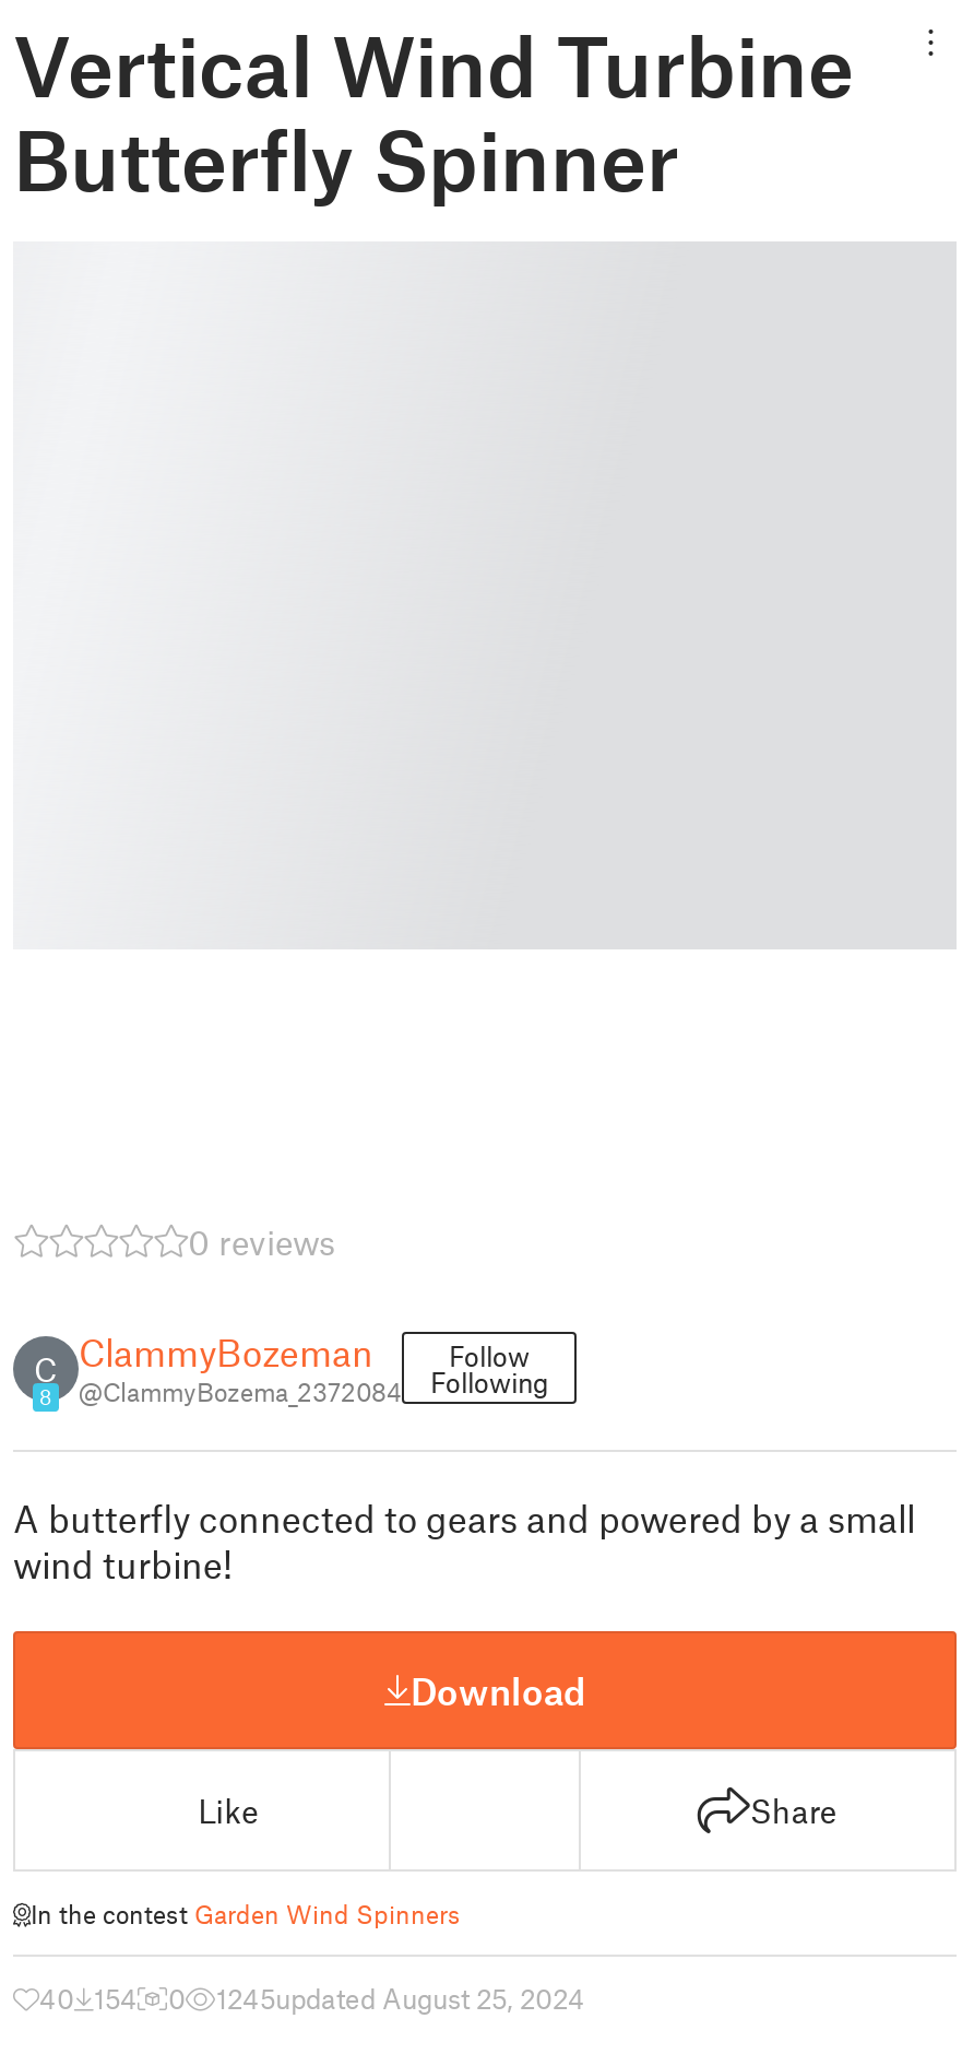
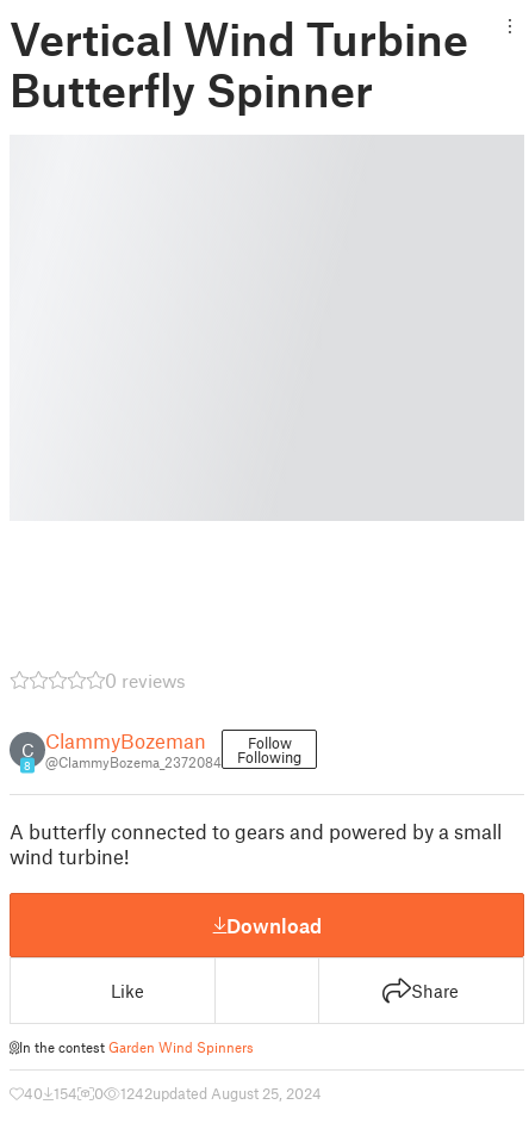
[216,1981,585,2016] 1245updated August 25, 2024 -> [120,1084,322,1103] 1242updated August 25, 2024

